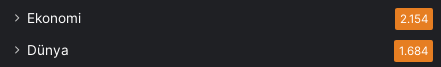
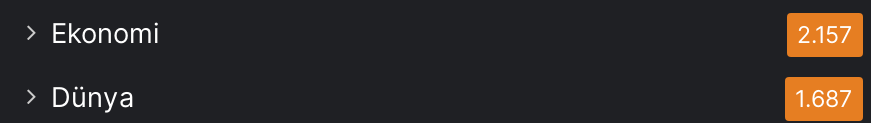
[400,12,428,26] 2.154 -> [797,21,853,49] 2.157
[399,44,428,58] 1.684 -> [795,85,853,113] 1.687

